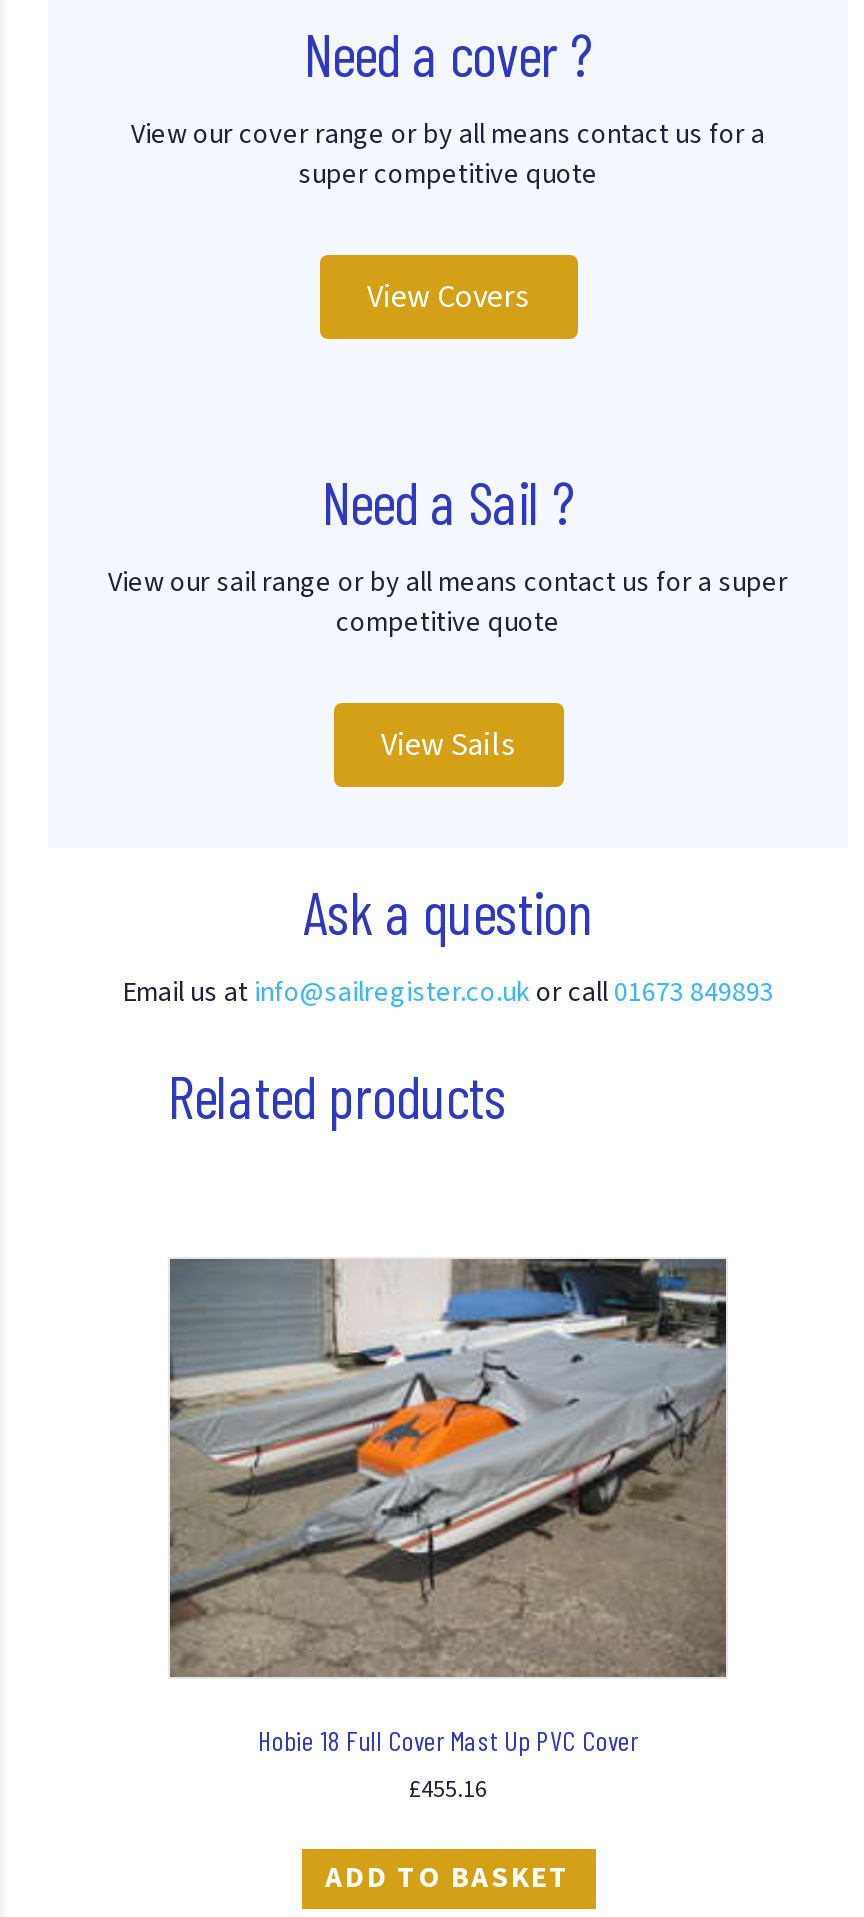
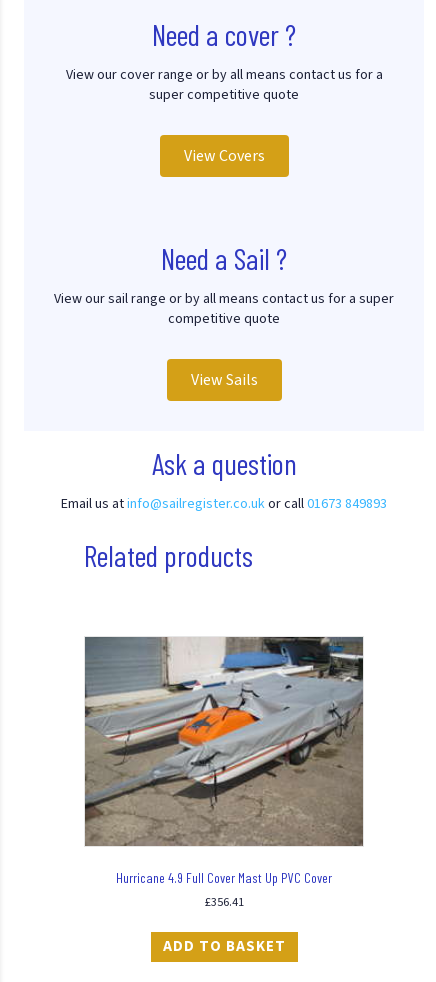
[258,1723,638,1757] Hobie 18 Full Cover Mast Up PVC Cover -> [116,869,332,886] Hurricane 4.9 Full Cover Mast Up PVC Cover
[409,1773,487,1807] £455.16 -> [204,894,243,911] £356.41

